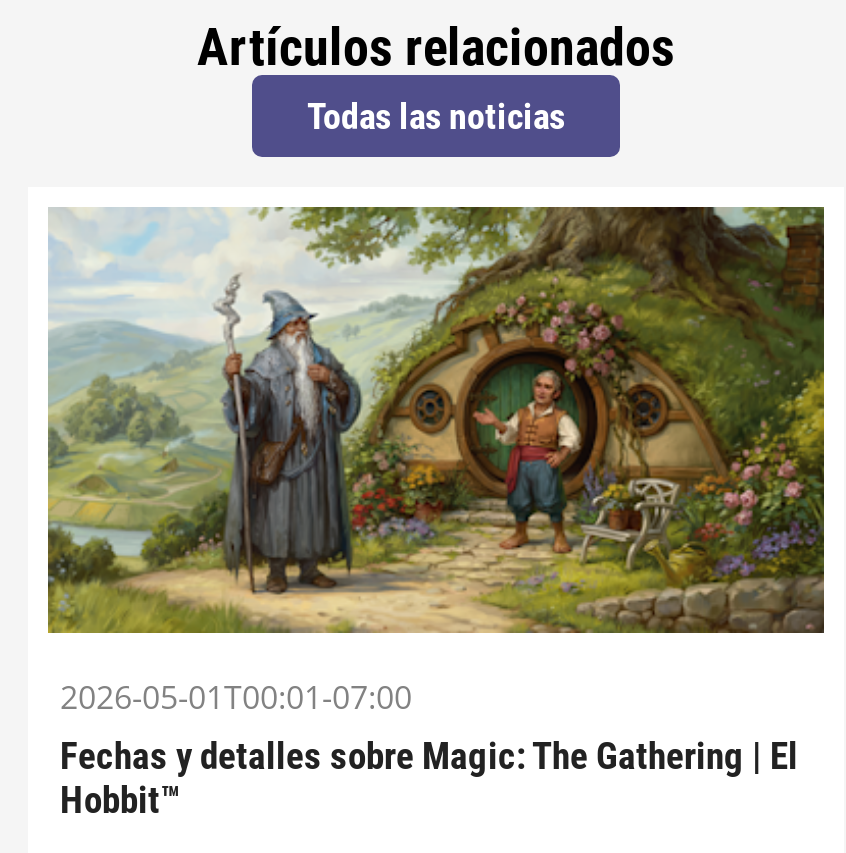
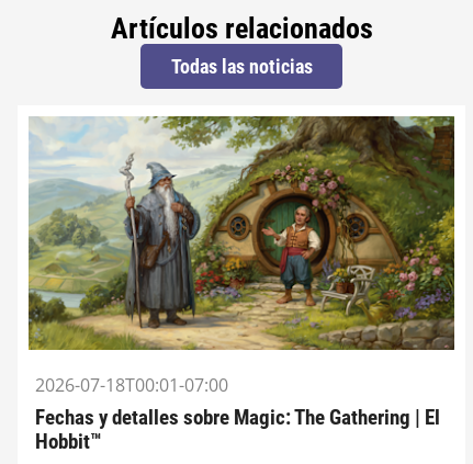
[60,676,412,720] 2026-05-01T00:01-07:00 -> [35,373,228,398] 2026-07-18T00:01-07:00

